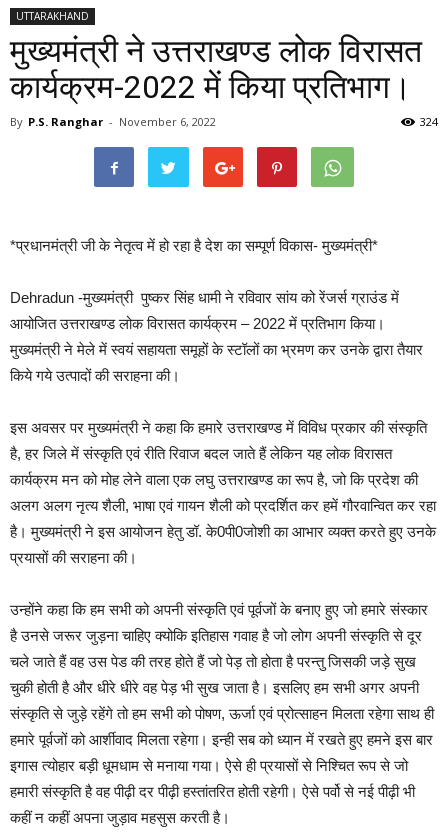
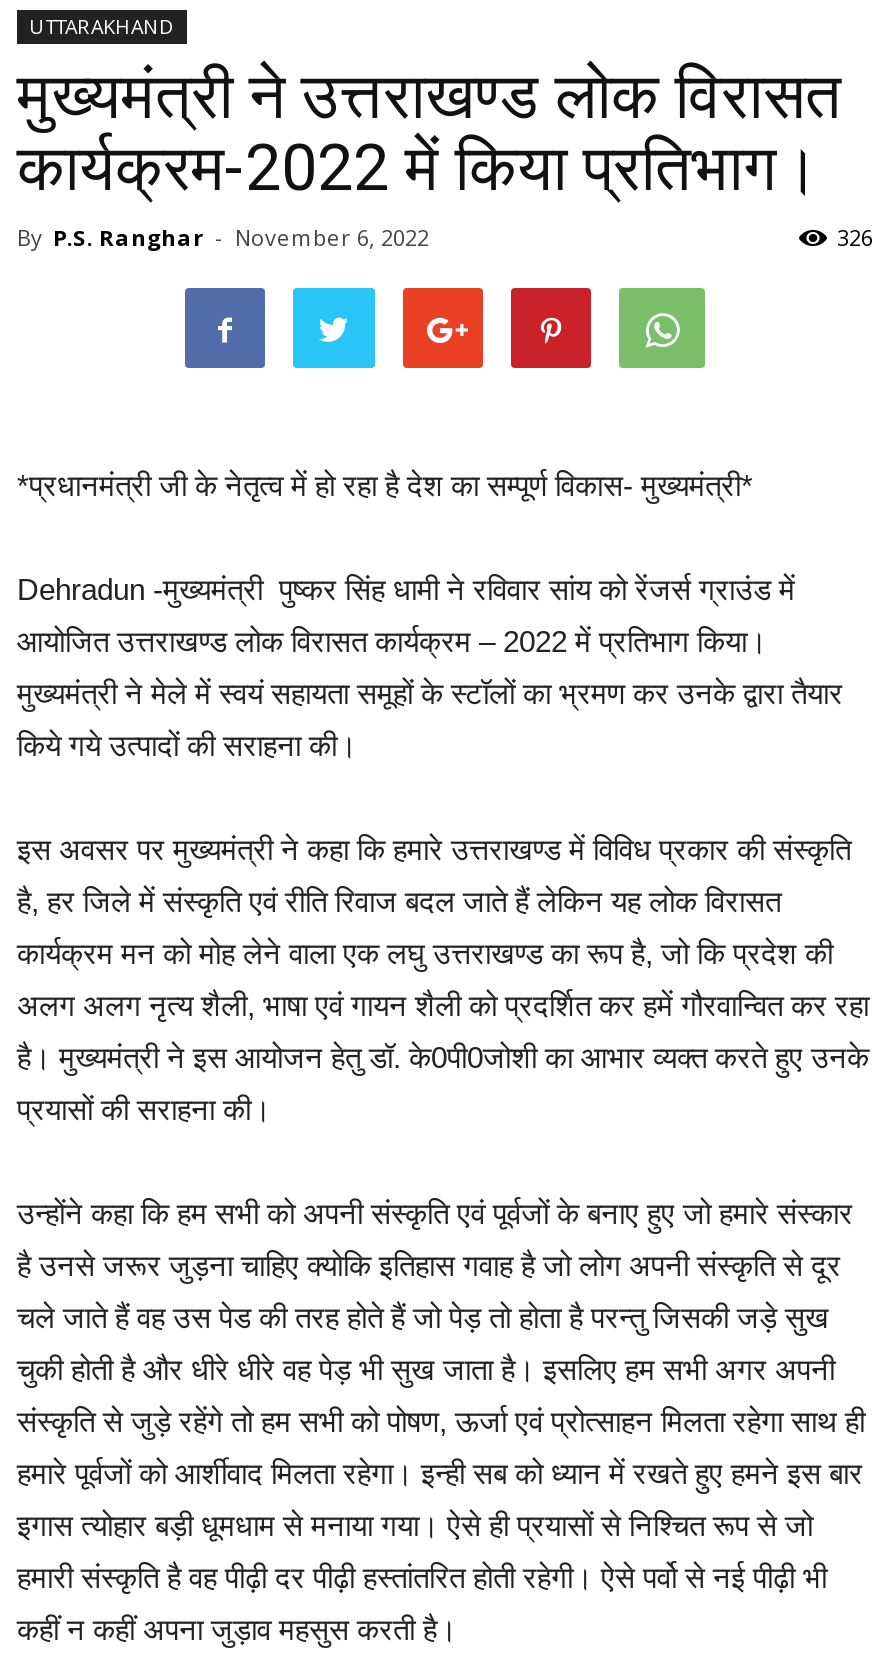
[420,114,438,129] 324 -> [837,222,873,252] 326

